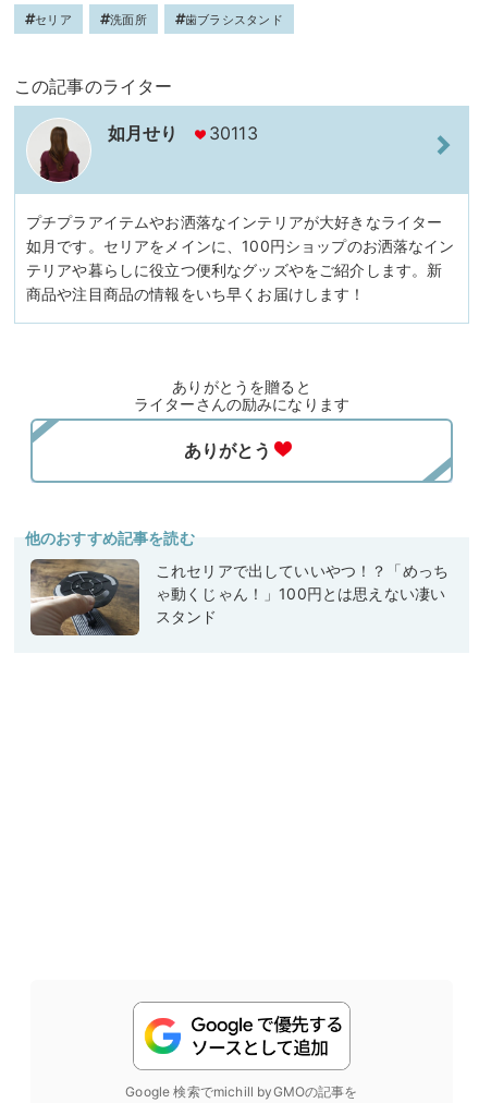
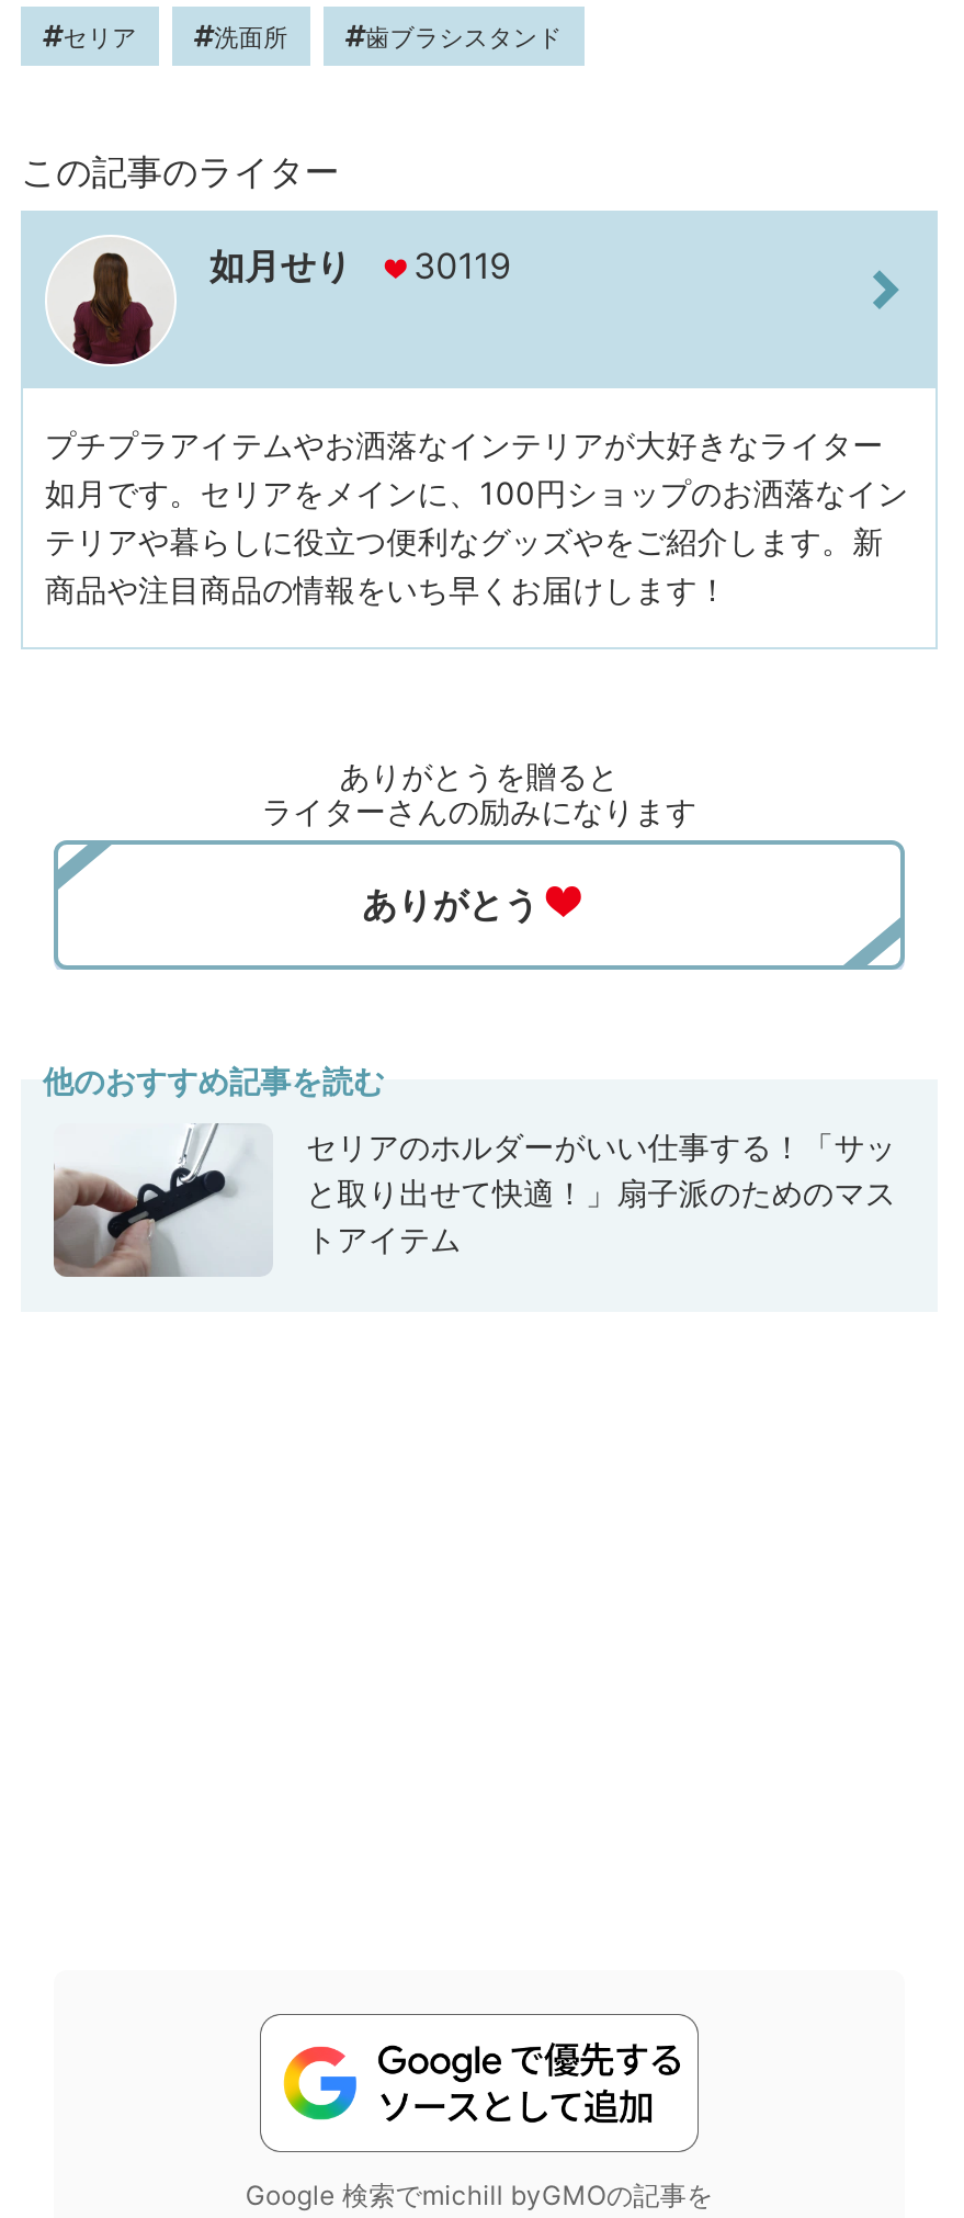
[108,123,258,144] 如月せり 30113 -> [209,244,512,288] 如月せり 30119
[29,558,449,637] [image] | これセリアで出していいやつ！？「めっち | ゃ動くじゃん！」100円とは思えない凄い | スタンド -> [52,1123,896,1279] [image] | セリアのホルダーがいい仕事する！「サッ | と取り出せて快適！」扇子派のためのマス | トアイテム

